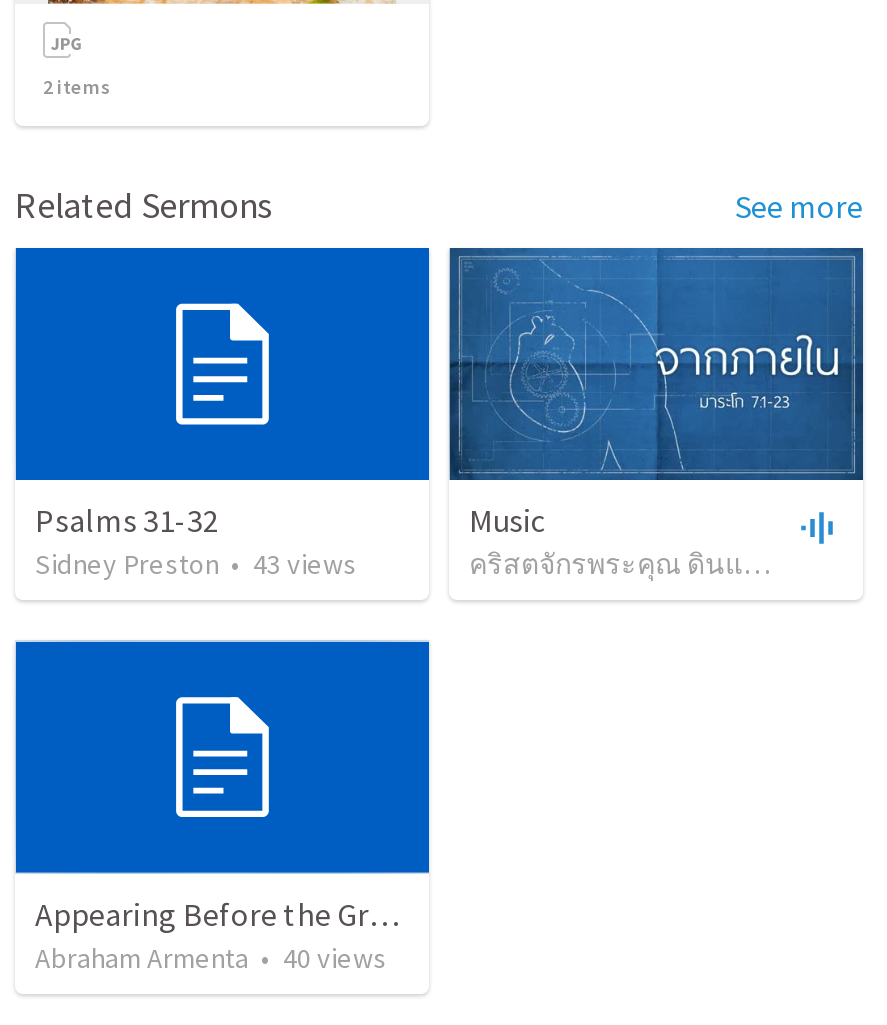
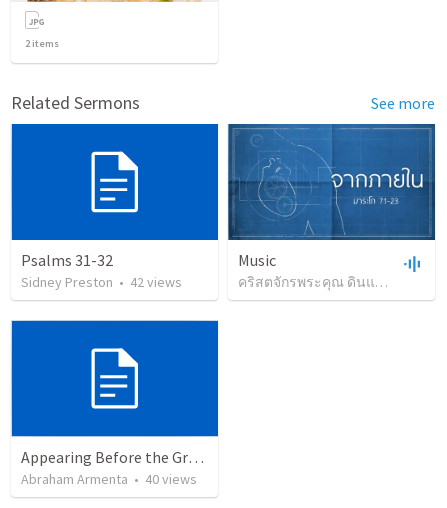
[35,547,357,583] Sidney Preston • 43 views -> [21,273,182,291] Sidney Preston • 42 views

